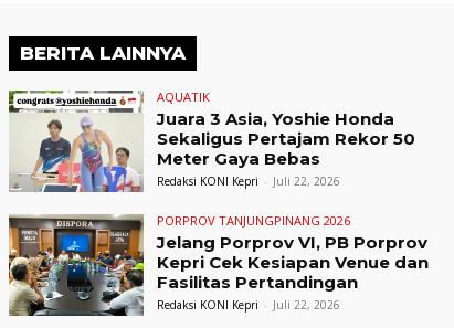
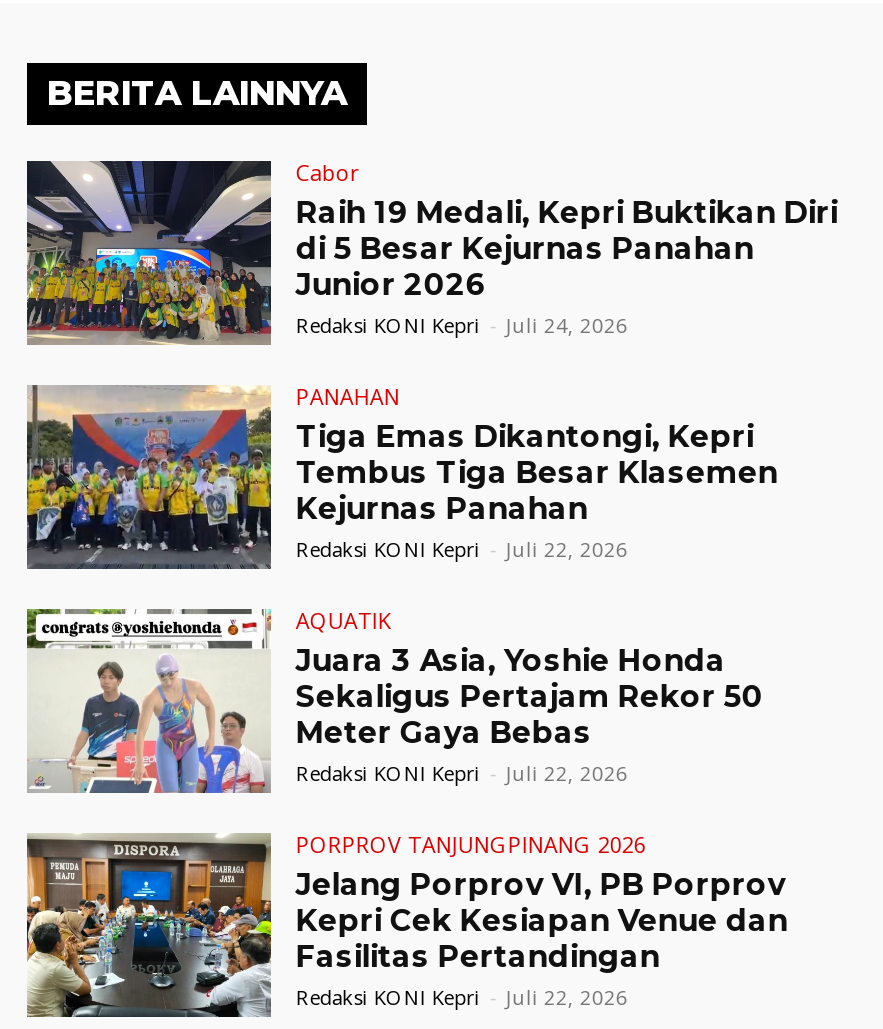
none -> [25,158,838,563] [image] | Cabor | Raih 19 Medali, Kepri Buktikan Diri | di 5 Besar Kejurnas Panahan | Junior 2026 | Redaksi KONI Kepri - Juli 24, 2026 | PANAHAN | Tiga Emas Dikantongi, Kepri | Tembus Tiga Besar Klasemen | Kejurnas Panahan | Redaksi KONI Kepri - Juli 22, 2026
none -> [25,385,267,571] [image]

